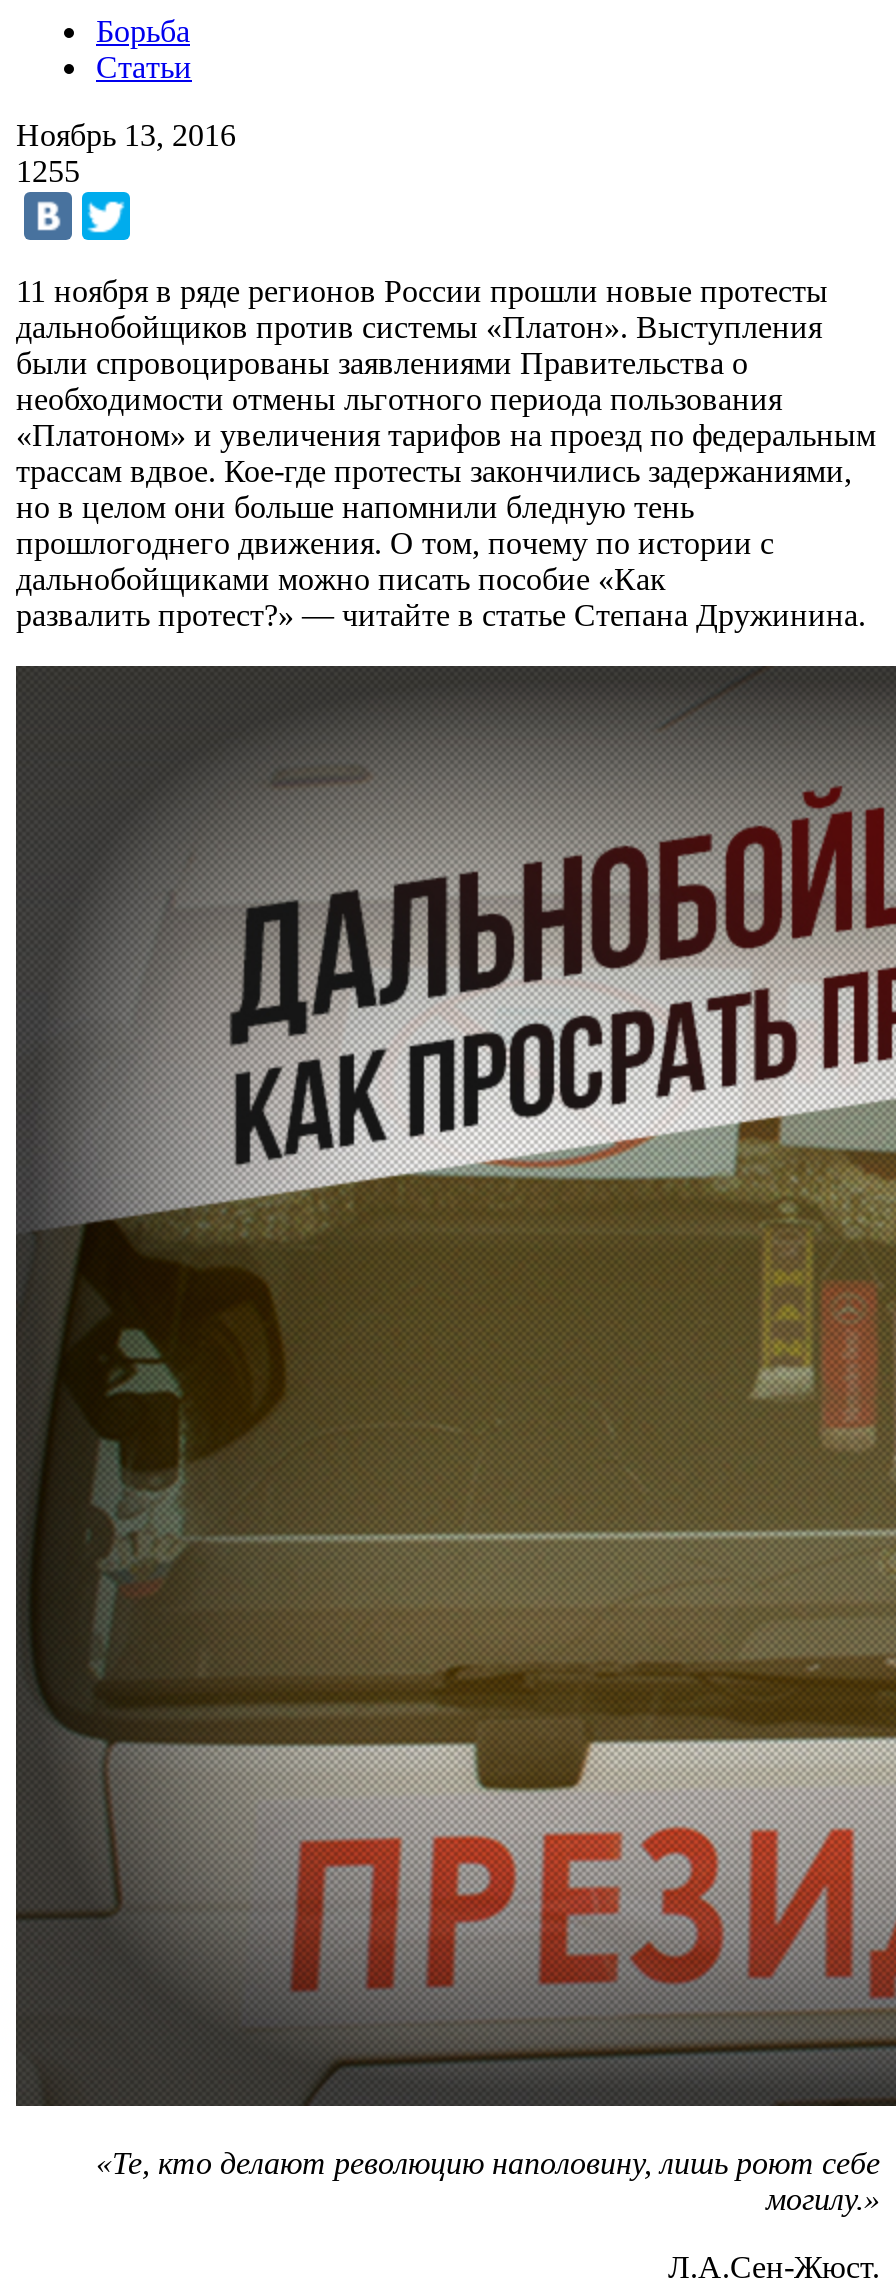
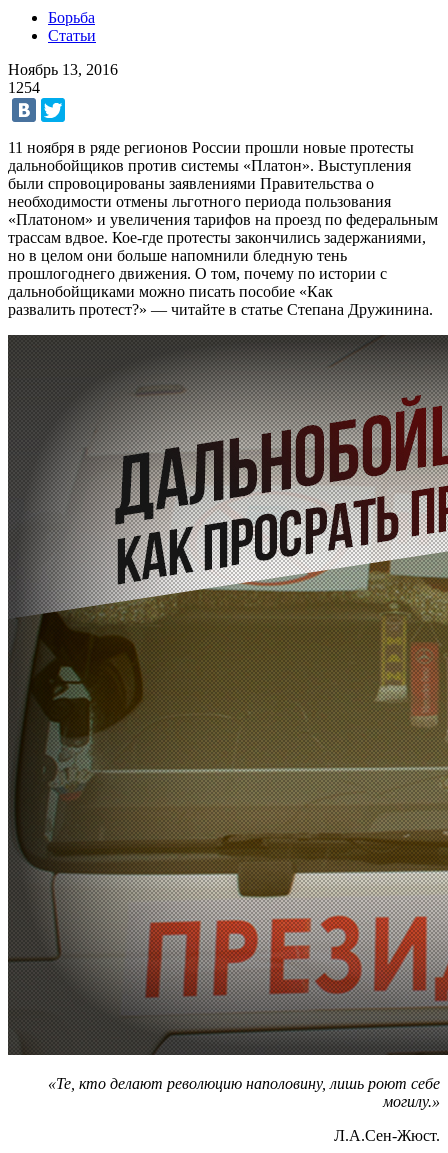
[16,154,80,188] 1255 -> [8,79,40,96] 1254

